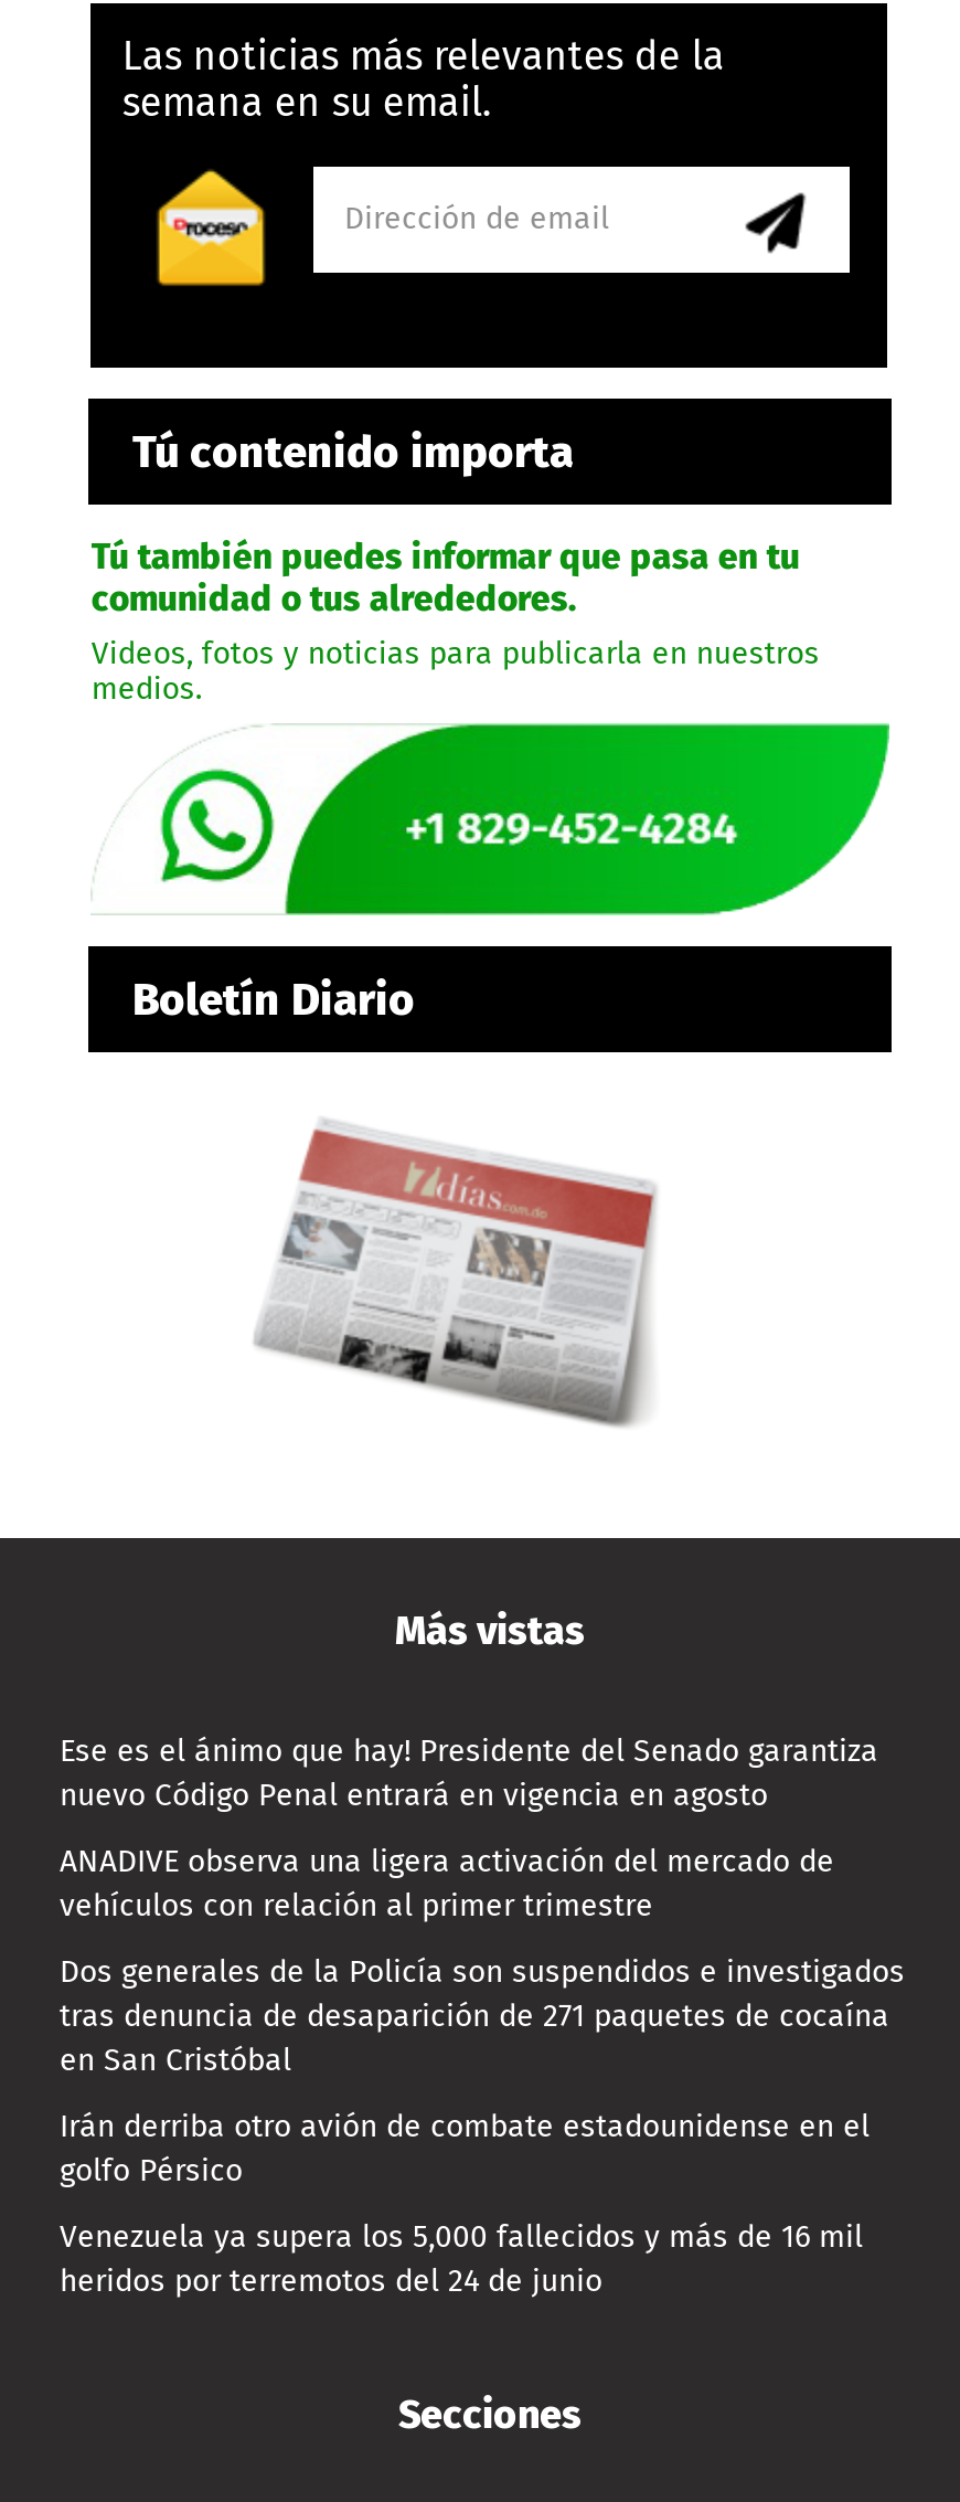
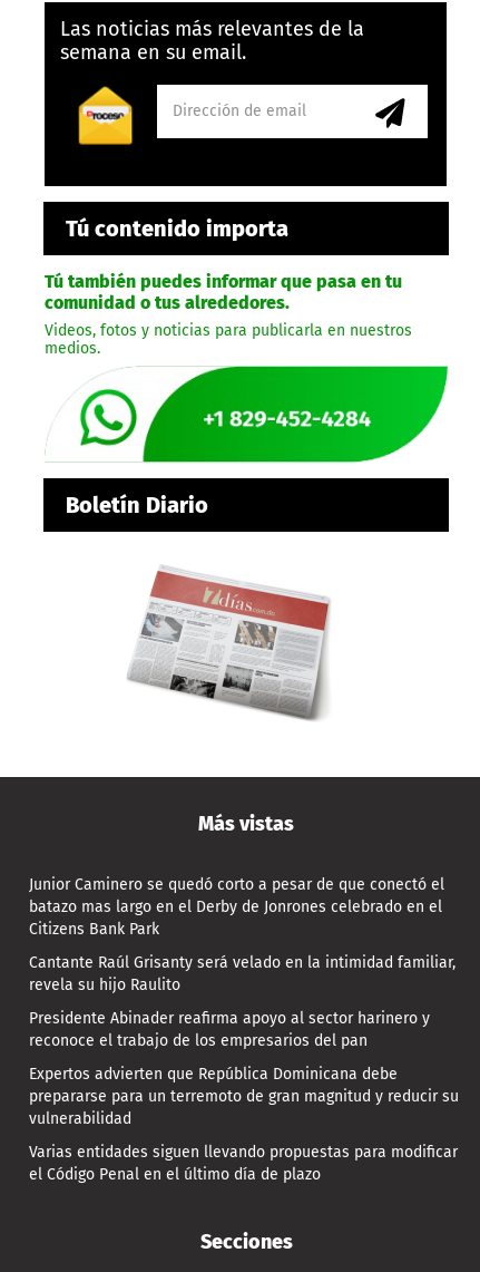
[60,1733,878,1815] Ese es el ánimo que hay! Presidente del Senado garantiza | nuevo Código Penal entrará en vigencia en agosto -> [29,876,444,939] Junior Caminero se quedó corto a pesar de que conectó el | batazo mas largo en el Derby de Jonrones celebrado en el | Citizens Bank Park
[60,1844,834,1925] ANADIVE observa una ligera activación del mercado de | vehículos con relación al primer trimestre -> [29,954,455,995] Cantante Raúl Grisanty será velado en la intimidad familiar, | revela su hijo Raulito
[60,1954,905,2080] Dos generales de la Policía son suspendidos e investigados | tras denuncia de desaparición de 271 paquetes de cocaína | en San Cristóbal -> [29,1009,430,1051] Presidente Abinader reafirma apoyo al sector harinero y | reconoce el trabajo de los empresarios del pan
[60,2109,870,2190] Irán derriba otro avión de combate estadounidense en el | golfo Pérsico -> [29,1065,459,1129] Expertos advierten que República Dominicana debe | prepararse para un terremoto de gran magnitud y reducir su | vulnerabilidad
[60,2219,863,2301] Venezuela ya supera los 5,000 fallecidos y más de 16 mil | heridos por terremotos del 24 de junio -> [29,1143,458,1184] Varias entidades siguen llevando propuestas para modificar | el Código Penal en el último día de plazo

